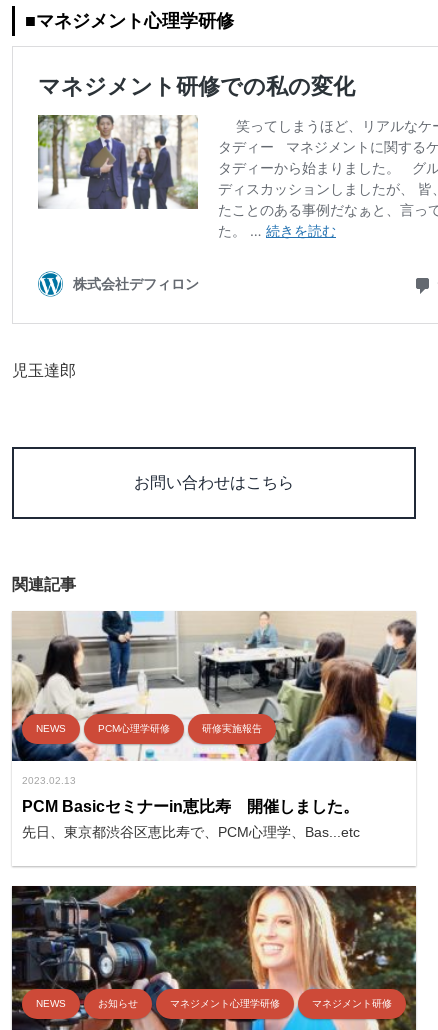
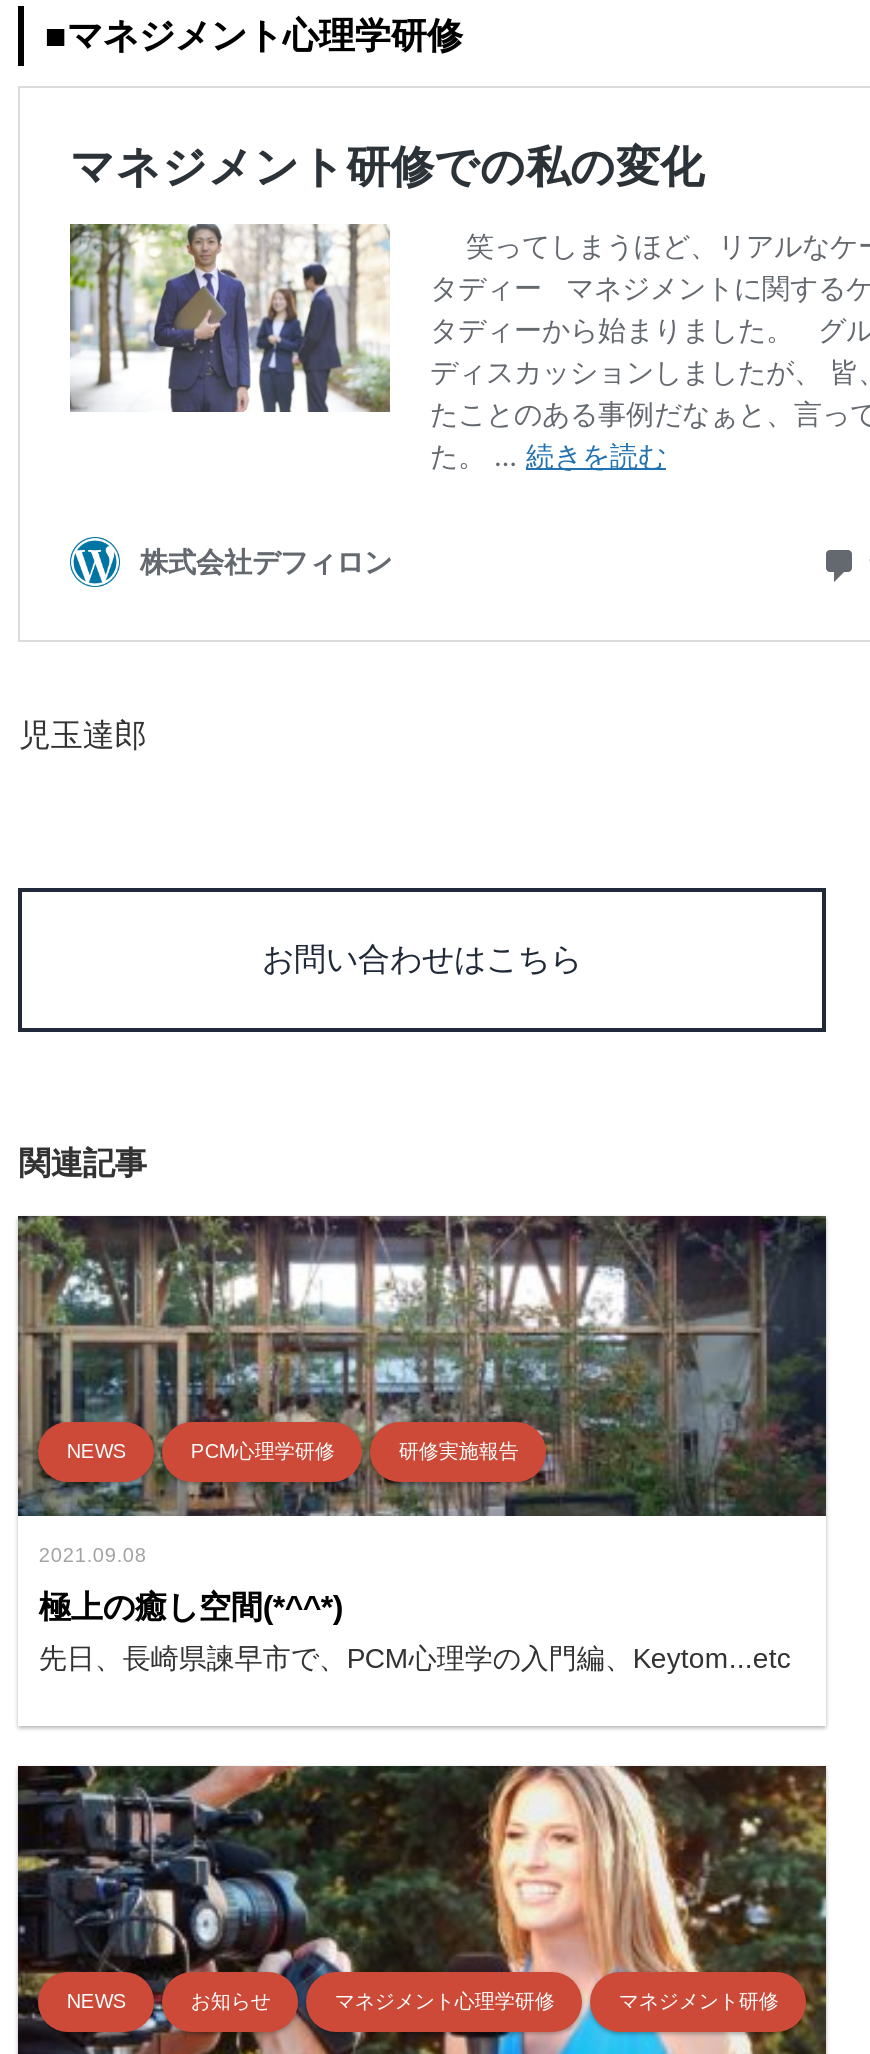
[12,610,417,786] [image] | 2023.02.13 -> [16,1214,828,1566] [image] | 2021.09.08
[22,798,359,815] PCM Basicセミナーin恵比寿 開催しました。 -> [39,1590,343,1624] 極上の癒し空間(*^^*)
[22,824,360,840] 先日、東京都渋谷区恵比寿で、PCM心理学、Bas...etc -> [39,1642,791,1674] 先日、長崎県諫早市で、PCM心理学の入門編、Keytom...etc

